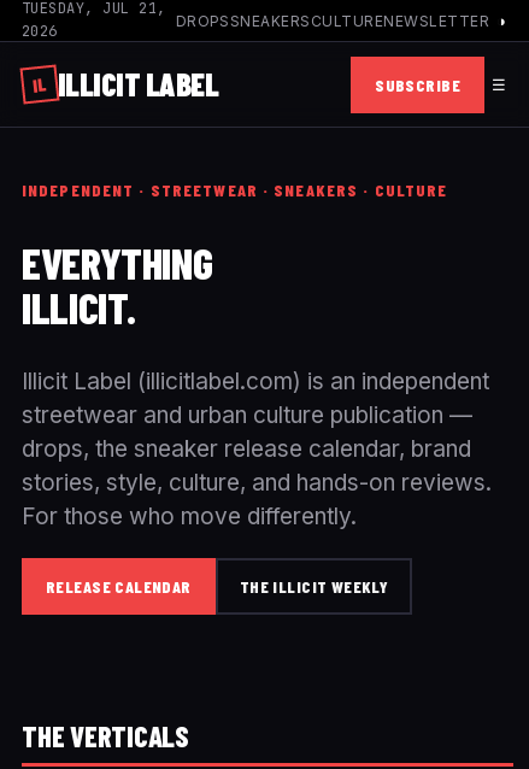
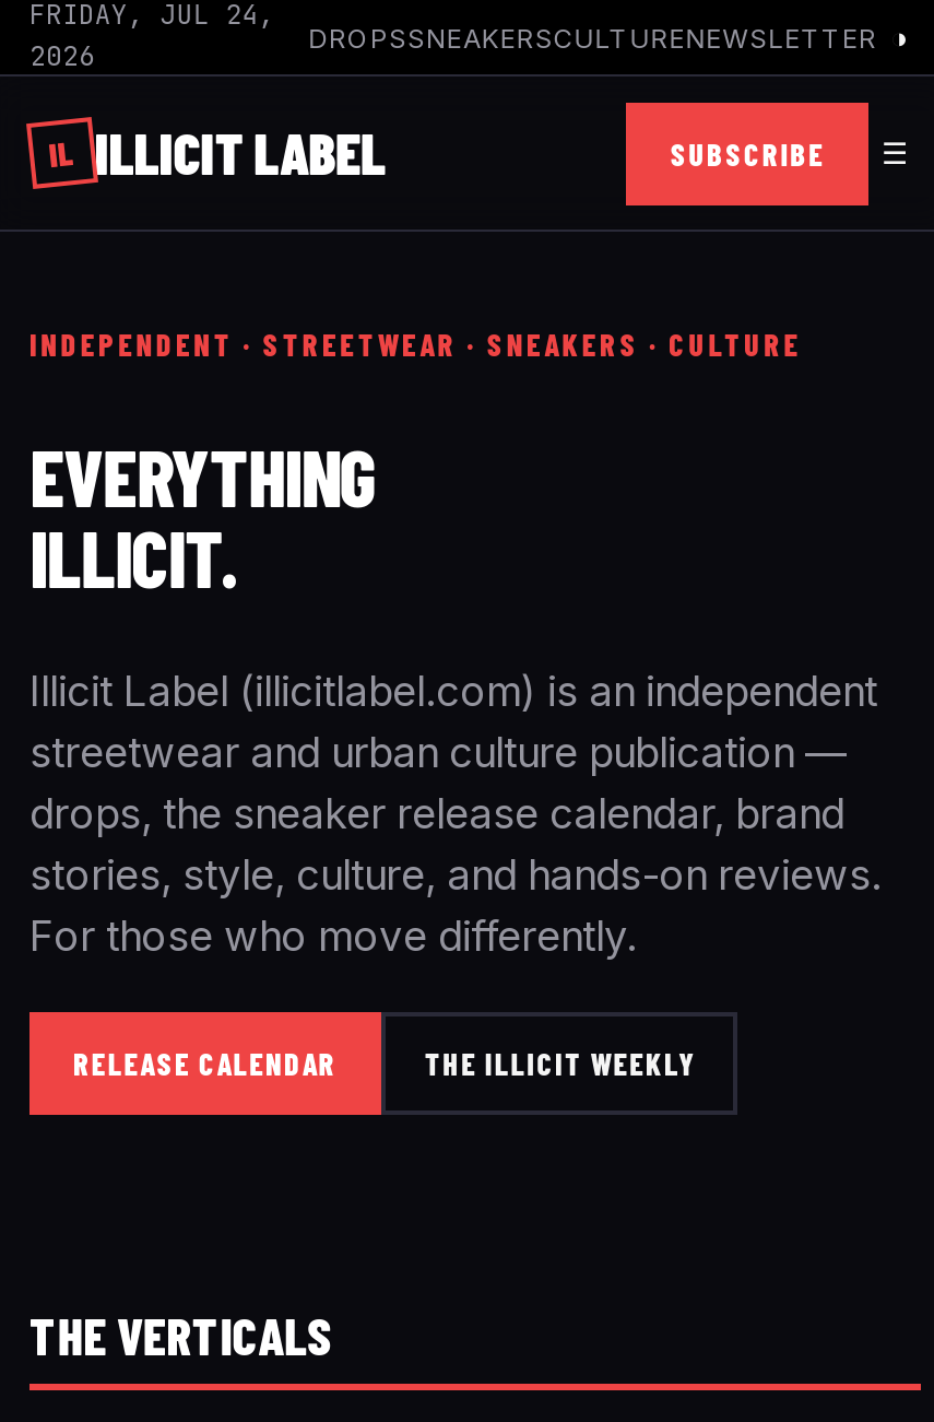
[22,0,166,18] TUESDAY, JUL 21, -> [29,0,275,33] FRIDAY, JUL 24,

